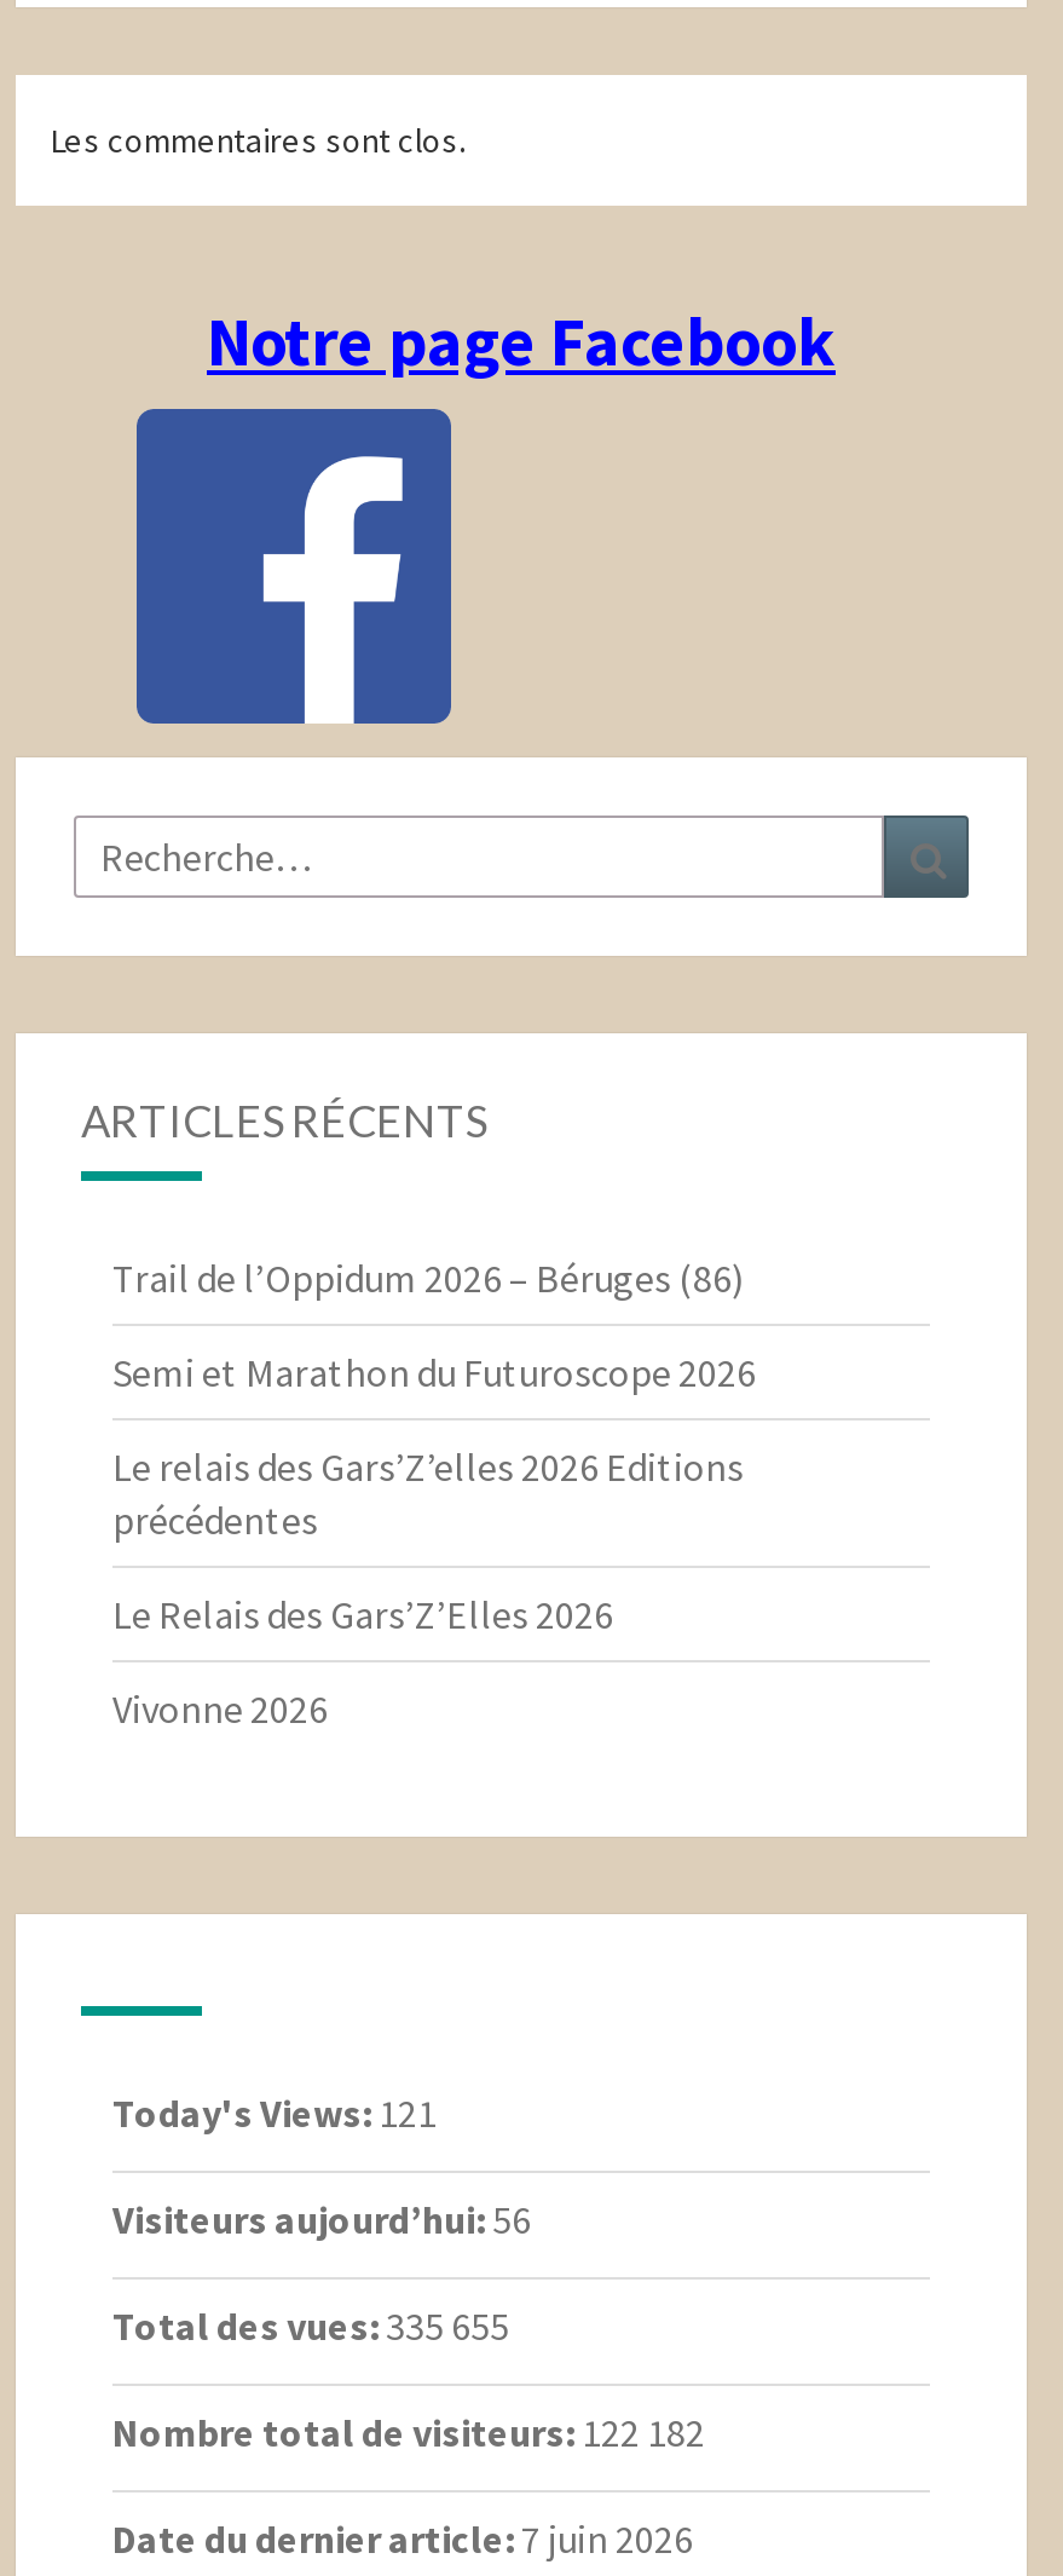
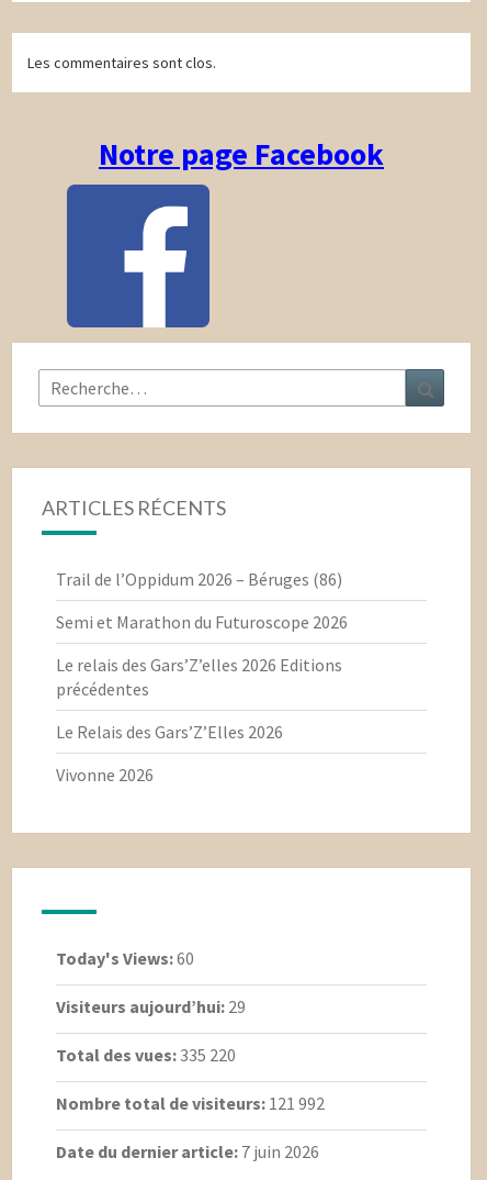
[112,2087,437,2136] Today's Views: 121 -> [56,947,194,969] Today's Views: 60
[112,2194,531,2242] Visiteurs aujourd’hui: 56 -> [56,995,246,1017] Visiteurs aujourd’hui: 29
[112,2300,509,2349] Total des vues: 335 655 -> [56,1043,236,1065] Total des vues: 335 220
[112,2407,705,2455] Nombre total de visiteurs: 122 182 -> [56,1092,325,1114] Nombre total de visiteurs: 121 992

